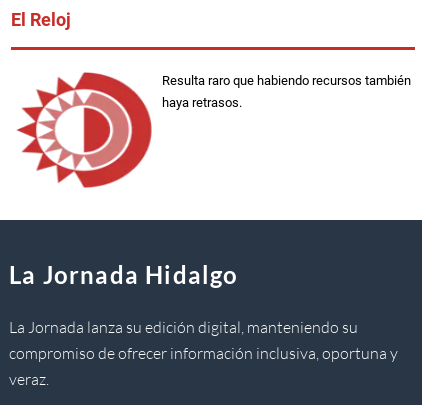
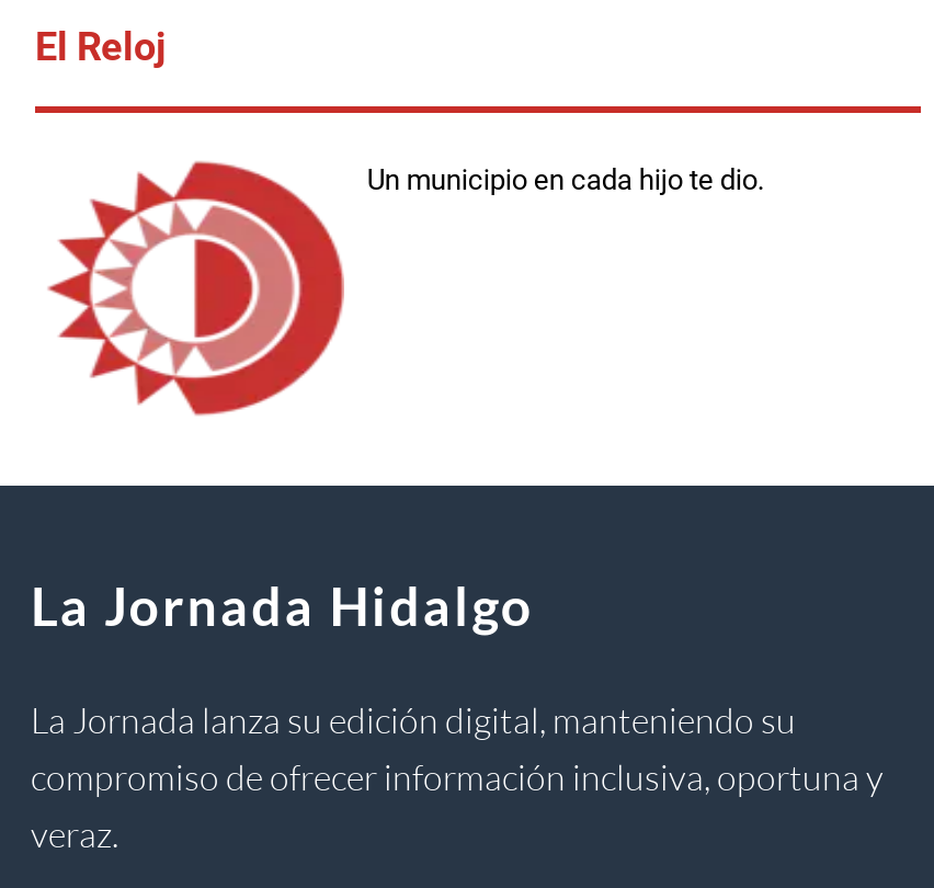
[162,73,411,110] Resulta raro que habiendo recursos también | haya retrasos. -> [367,164,764,197] Un municipio en cada hijo te dio.

